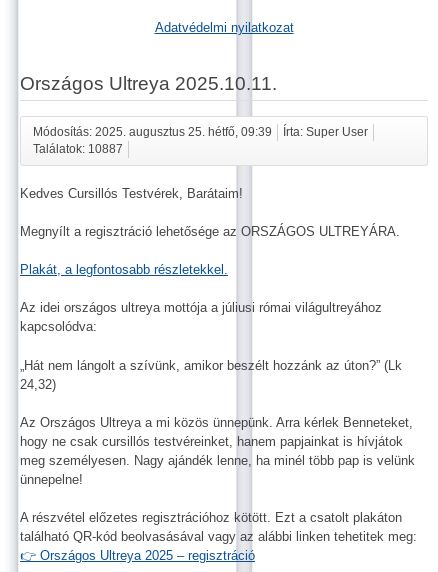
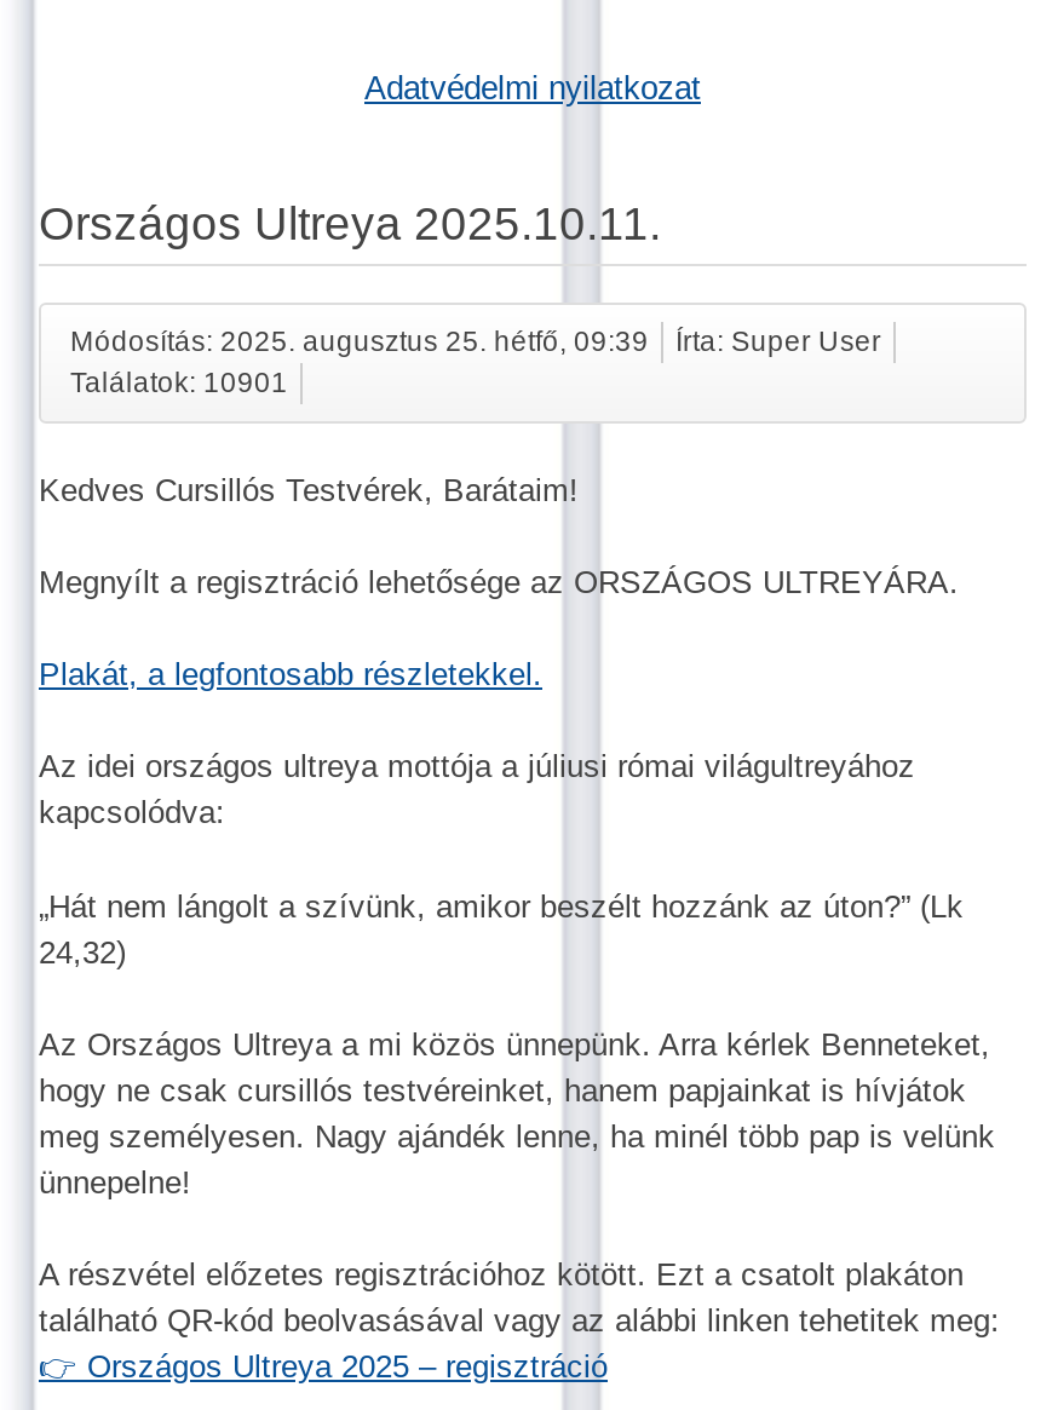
[33,143,123,155] Találatok: 10887 -> [70,368,288,397] Találatok: 10901

